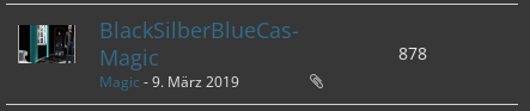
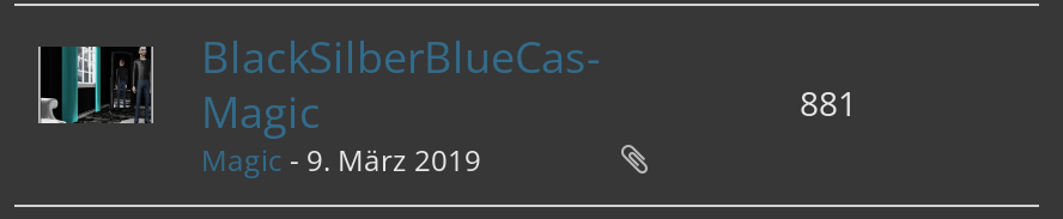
[398,42,427,64] 878 -> [800,80,857,126] 881

